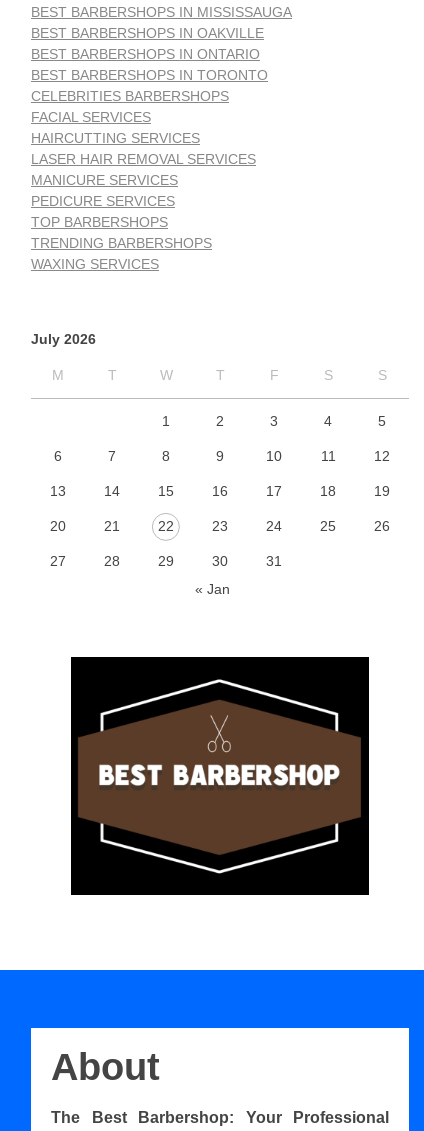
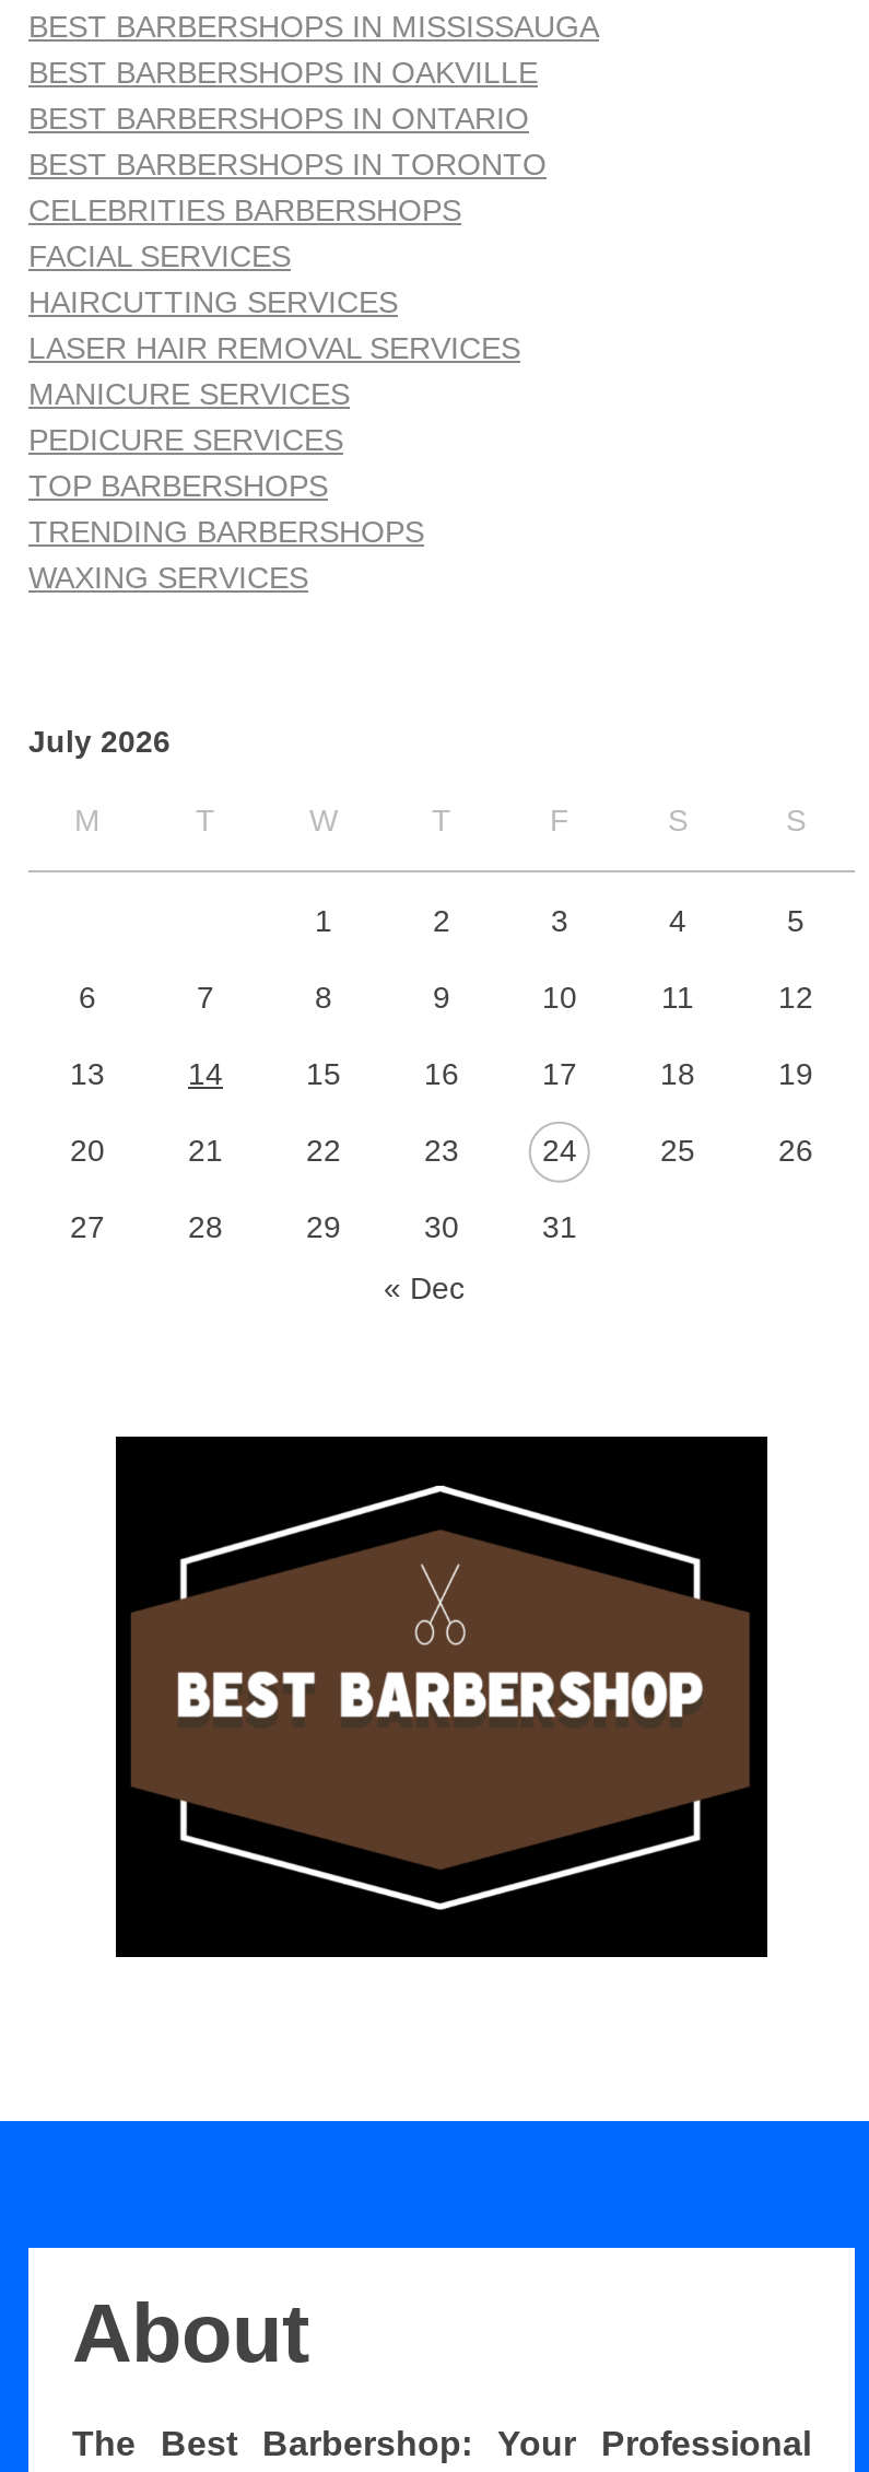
[194,581,229,597] « Jan -> [384,1271,465,1306] « Dec

